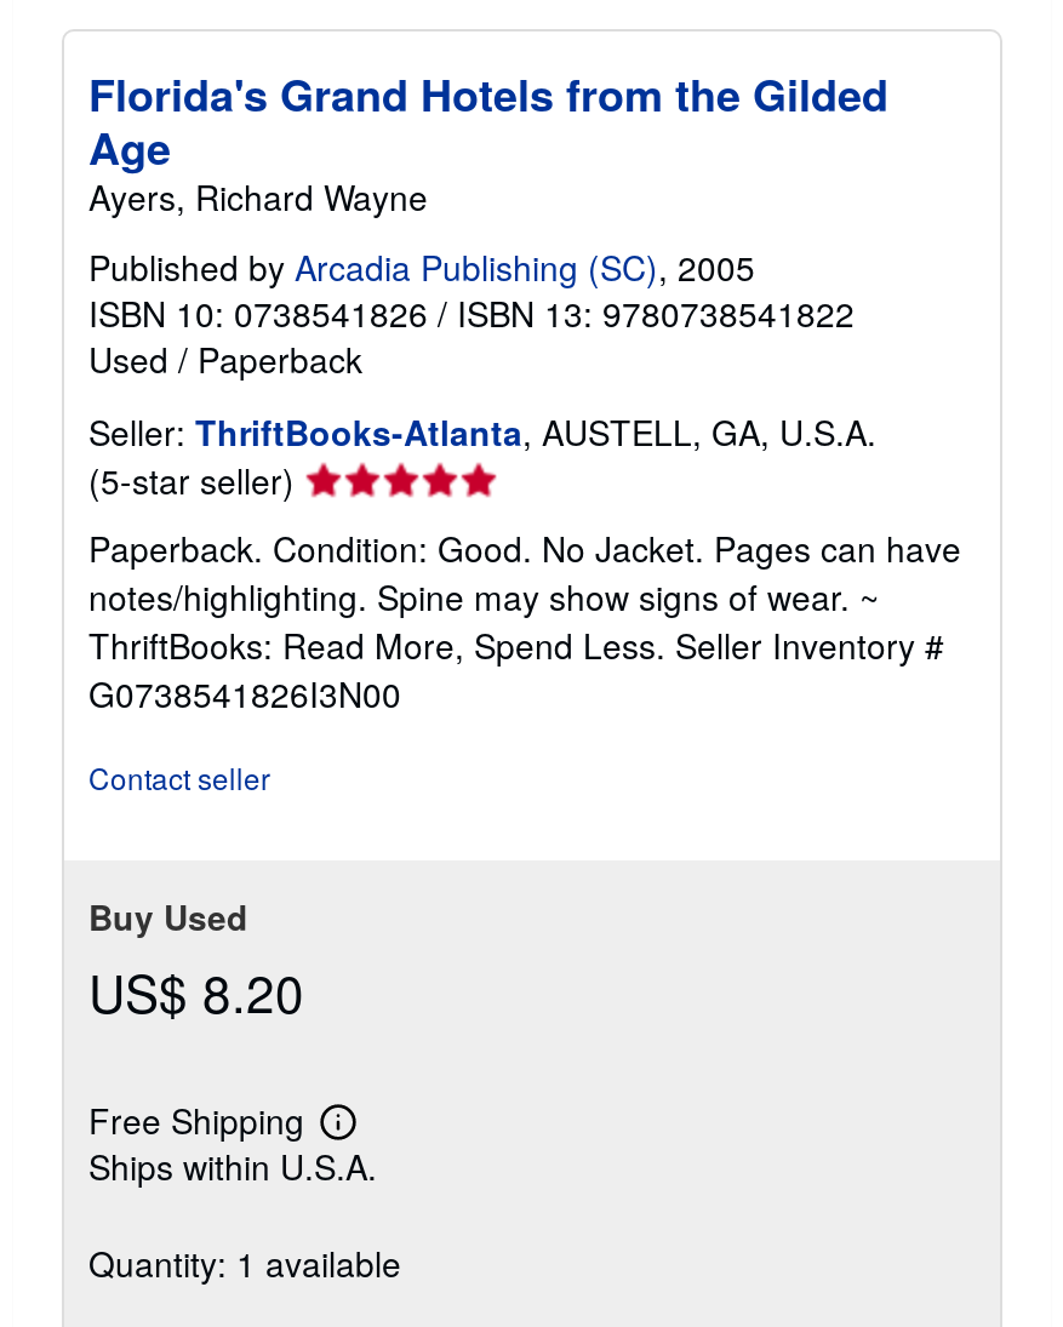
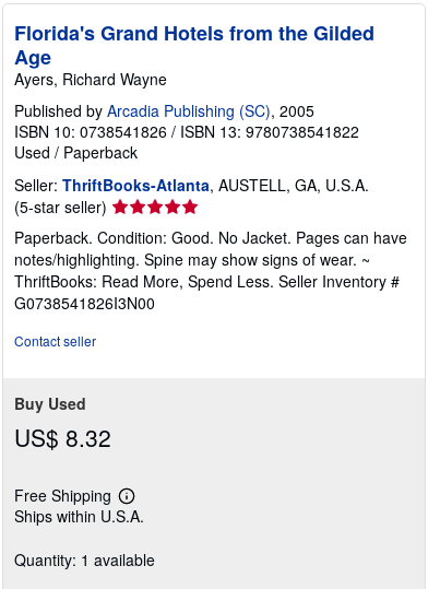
[88,955,304,1028] US$ 8.20 -> [14,421,111,454] US$ 8.32

